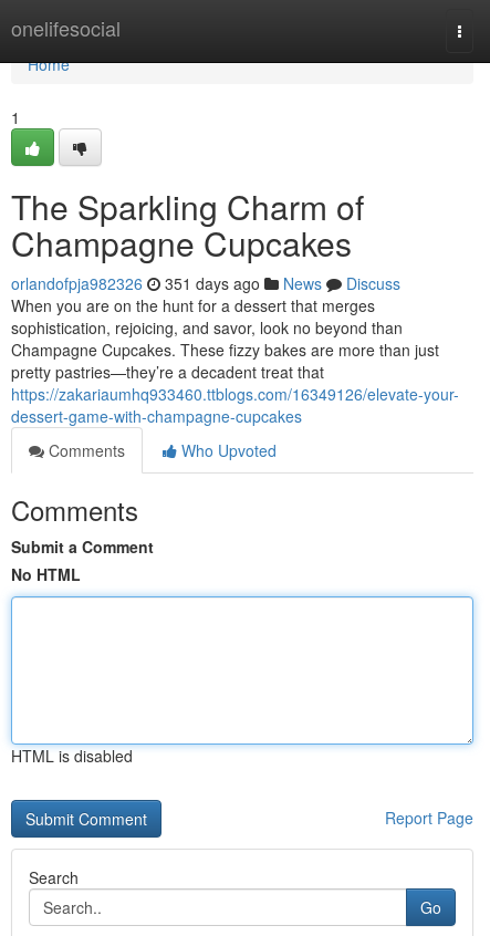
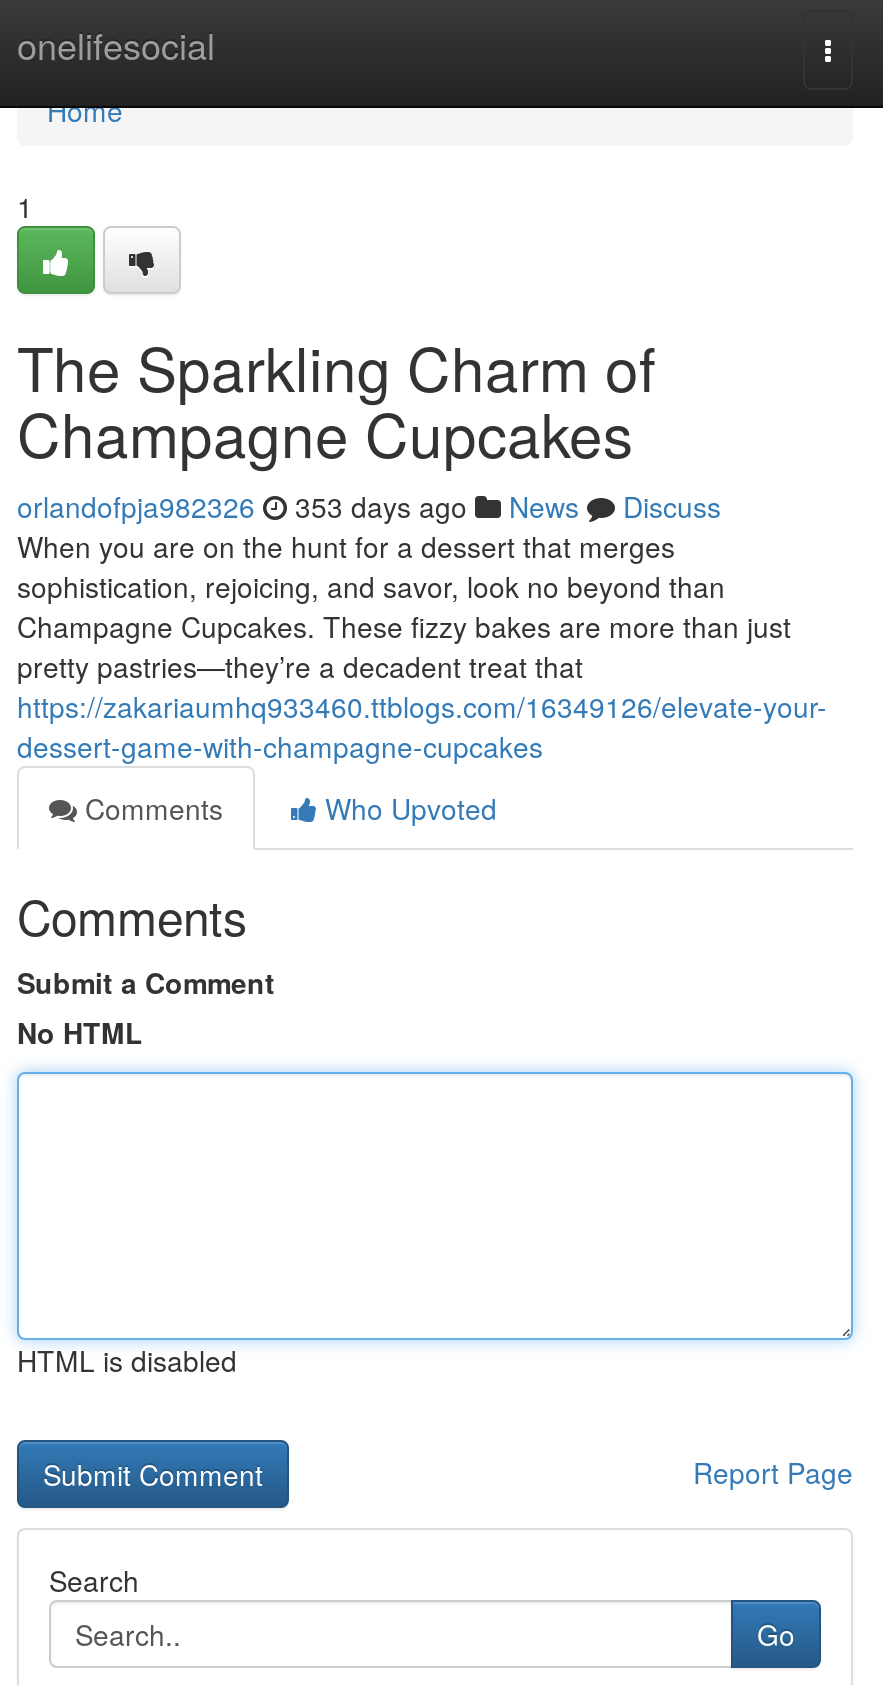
[11,272,400,294] orlandofpja982326 351 days ago News Discuss -> [17,486,721,526] orlandofpja982326 353 days ago News Discuss

